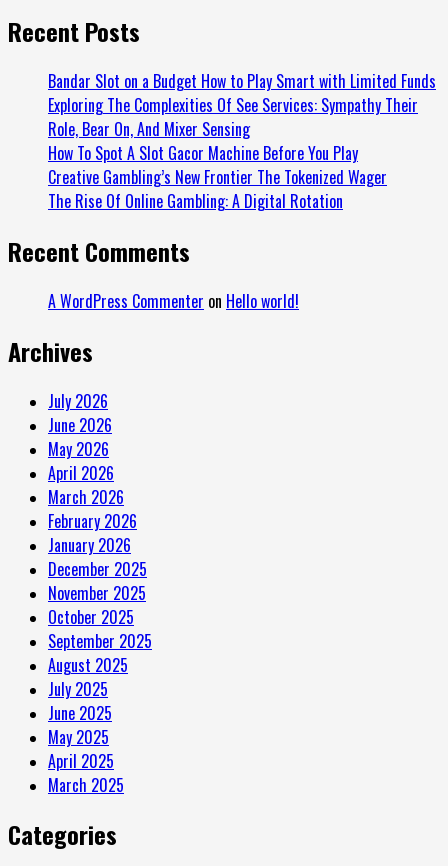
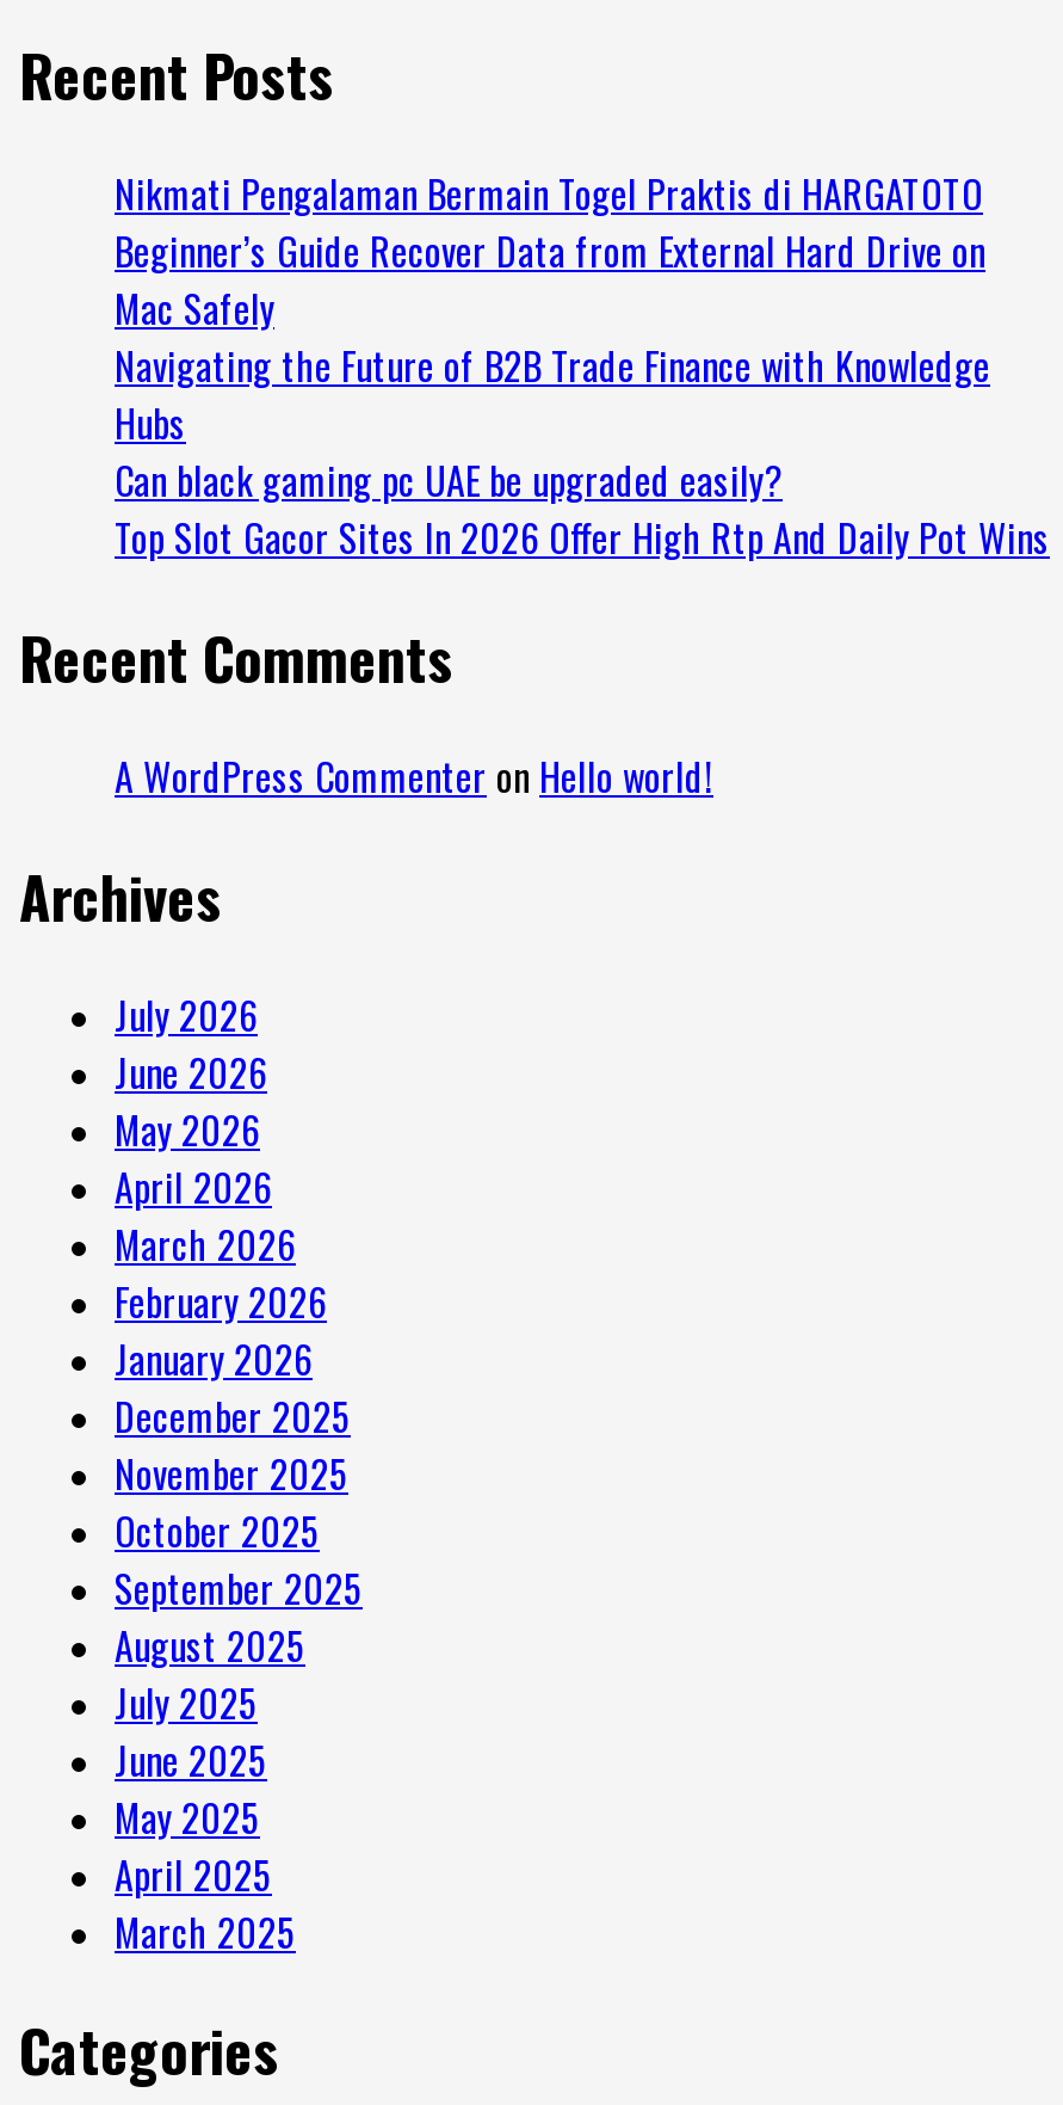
[48,69,436,213] Bandar Slot on a Budget How to Play Smart with Limited Funds | Exploring The Complexities Of See Services: Sympathy Their | Role, Bear On, And Mixer Sensing | How To Spot A Slot Gacor Machine Before You Play | Creative Gambling’s New Frontier The Tokenized Wager | The Rise Of Online Gambling: A Digital Rotation -> [115,165,1050,566] Nikmati Pengalaman Bermain Togel Praktis di HARGATOTO | Beginner’s Guide Recover Data from External Hard Drive on | Mac Safely | Navigating the Future of B2B Trade Finance with Knowledge | Hubs | Can black gaming pc UAE be upgraded easily? | Top Slot Gacor Sites In 2026 Offer High Rtp And Daily Pot Wins

